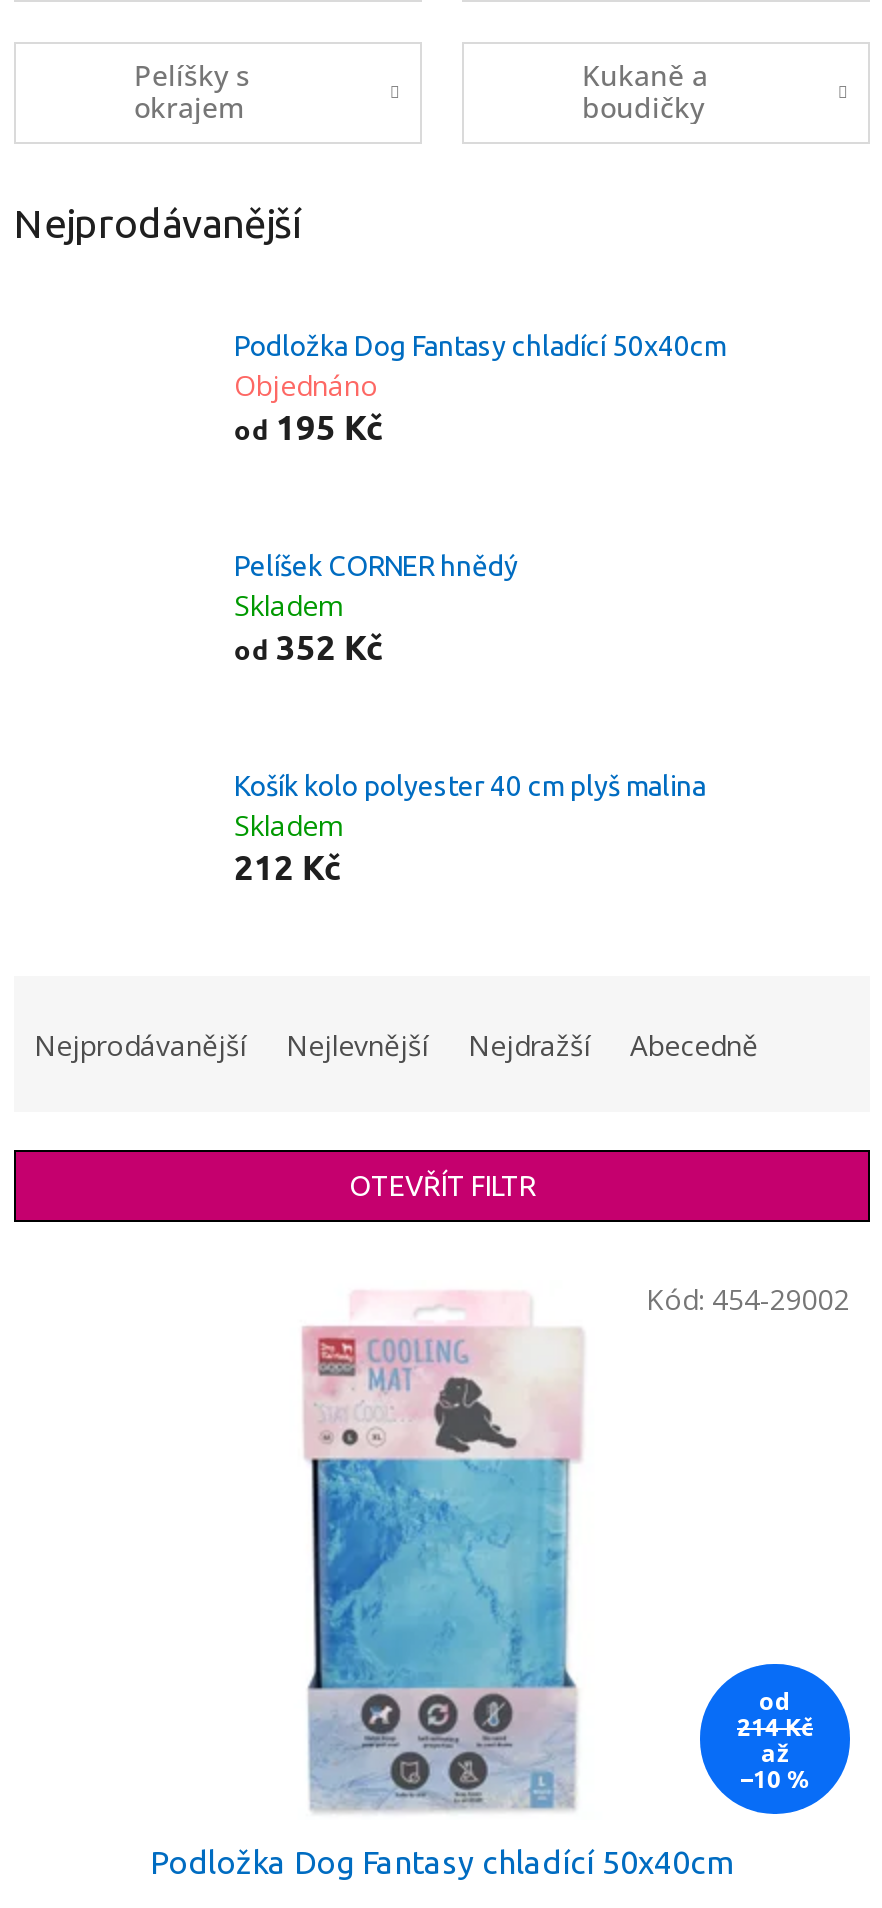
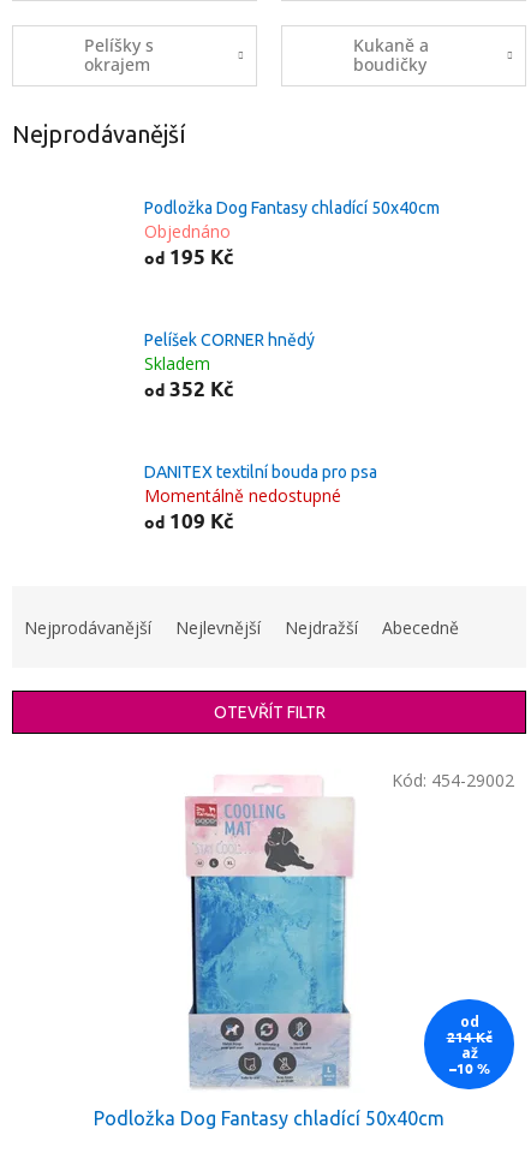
[234,770,706,888] Košík kolo polyester 40 cm plyš malina | Skladem | 212 Kč -> [144,462,377,533] DANITEX textilní bouda pro psa | Momentálně nedostupné | od 109 Kč

